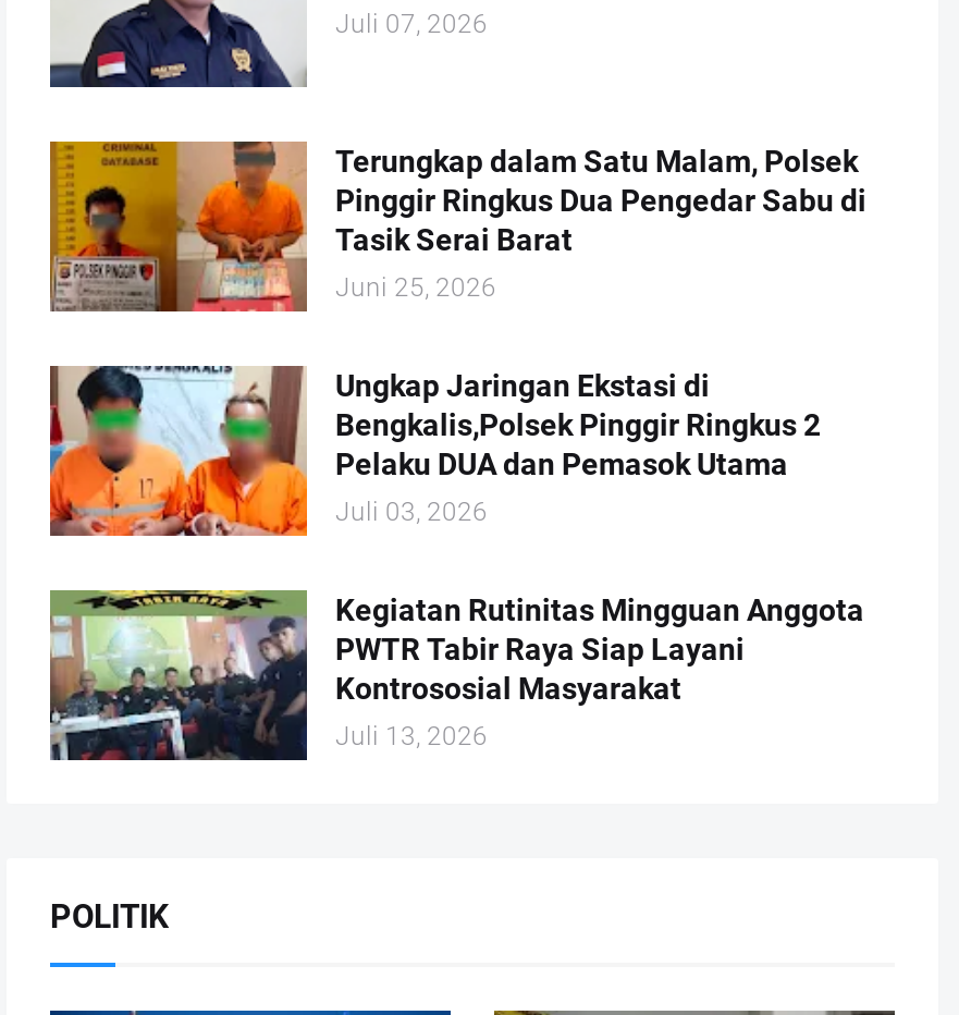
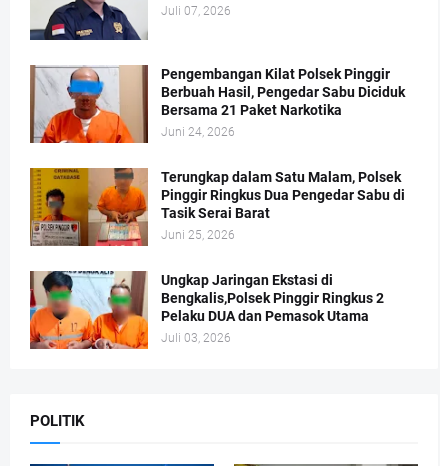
none -> [30,65,405,144] [image] | Pengembangan Kilat Polsek Pinggir | Berbuah Hasil, Pengedar Sabu Diciduk | Bersama 21 Paket Narkotika | Juni 24, 2026
moved [48,137,866,527] -> [29,166,405,345]: [image] | Terungkap dalam Satu Malam, Polsek | Pinggir Ringkus Dua Pengedar Sabu di | ... | Pelaku DUA dan Pemasok Utama | Juli 03, 2026
[48,588,864,762] [image] | Kegiatan Rutinitas Mingguan Anggota | PWTR Tabir Raya Siap Layani | Kontrososial Masyarakat | Juli 13, 2026 -> none

